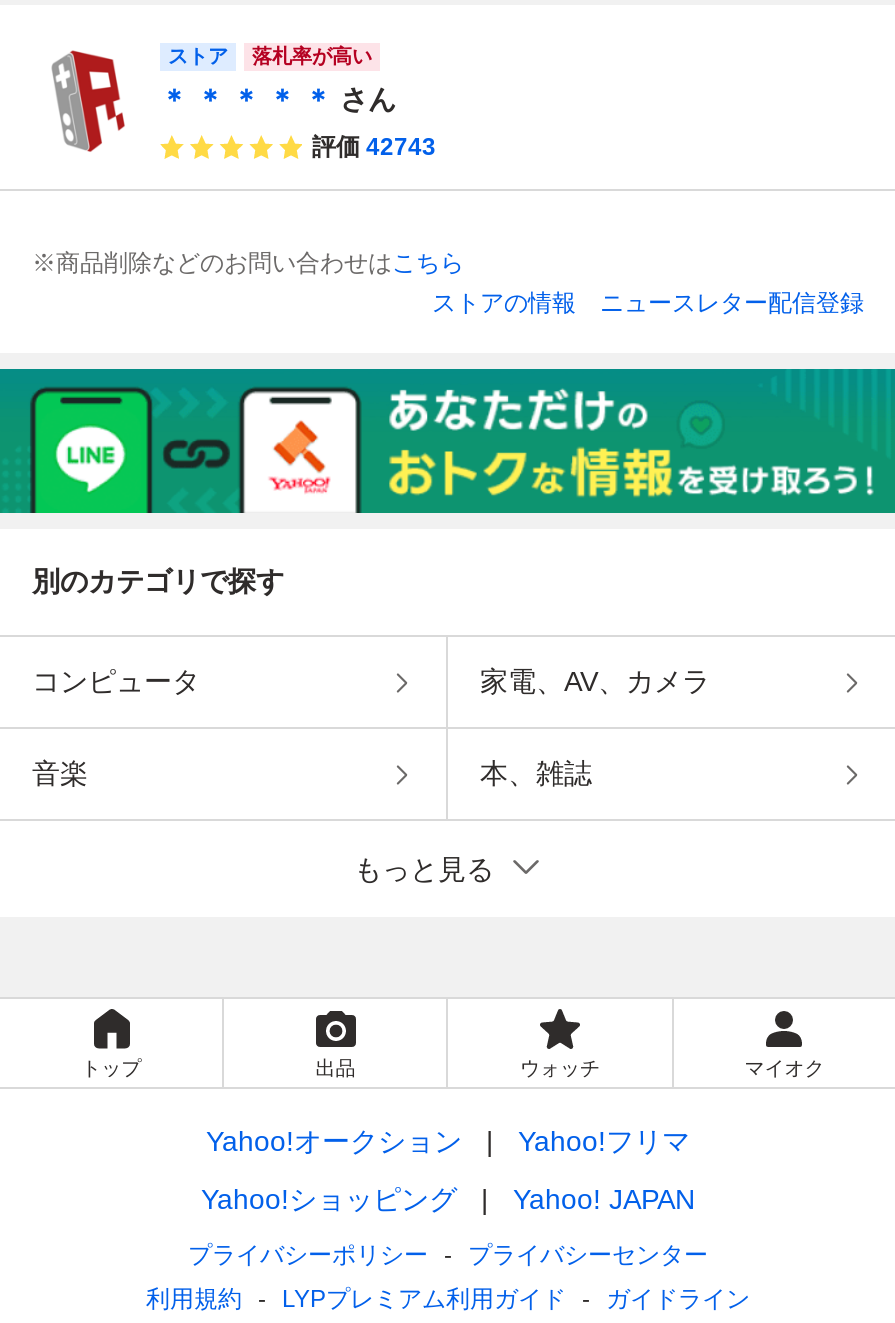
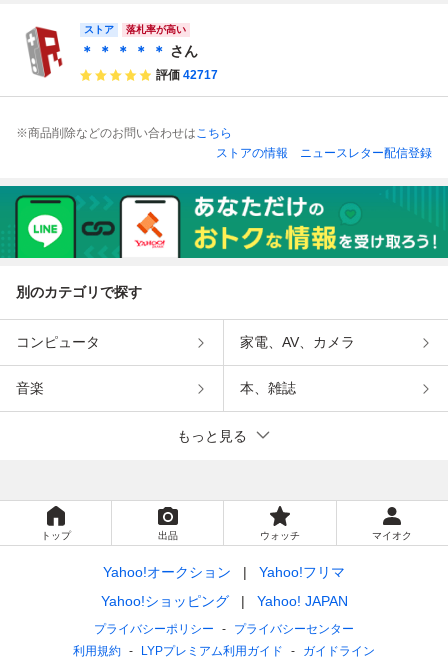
[312,133,436,161] 評価 42743 -> [156,68,218,82] 評価 42717

